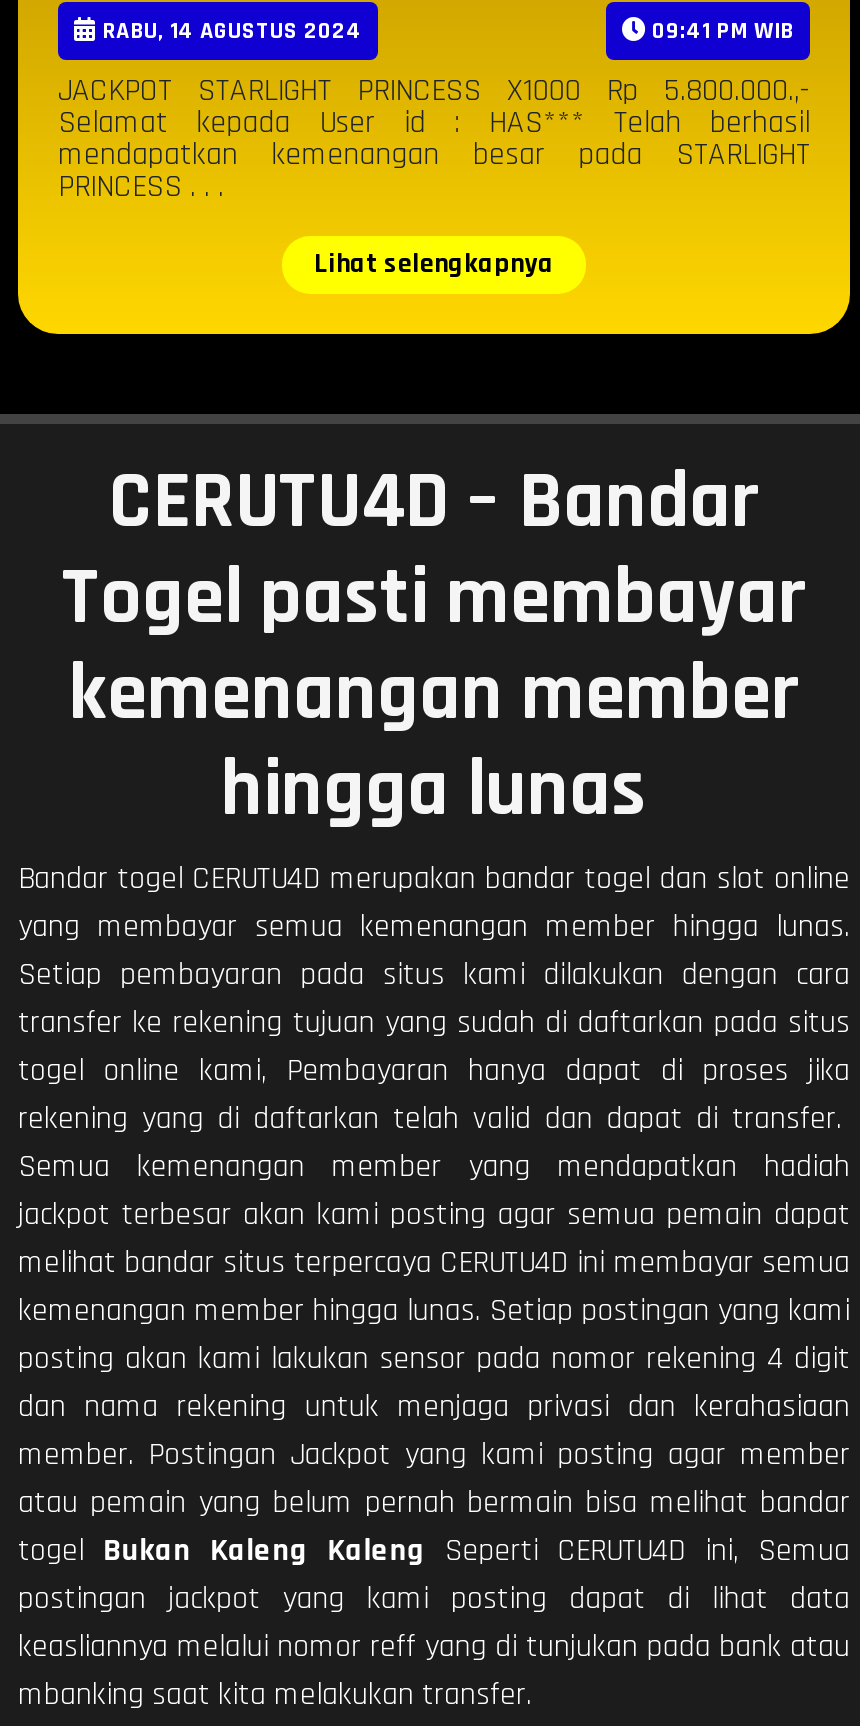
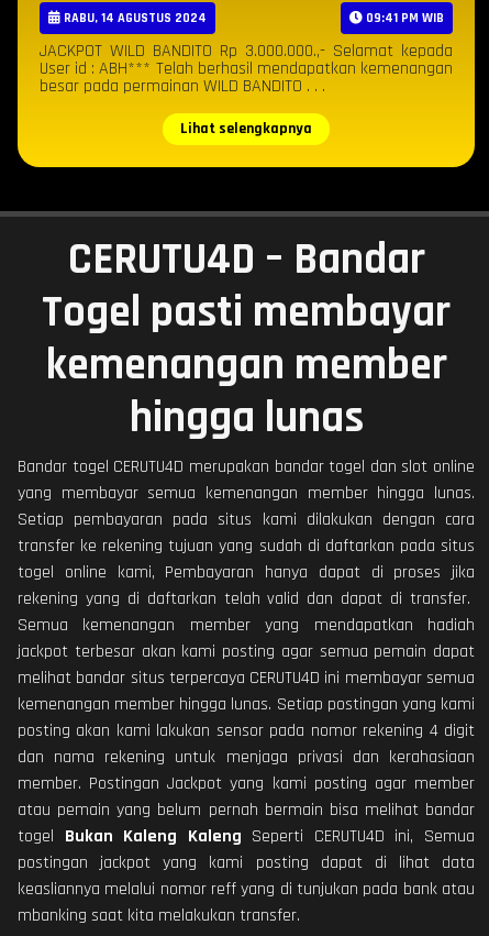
[58,70,810,208] JACKPOT STARLIGHT PRINCESS X1000 Rp 5.800.000.,- | Selamat kepada User id : HAS*** Telah berhasil | mendapatkan kemenangan besar pada STARLIGHT | PRINCESS . . . -> [40,39,453,97] JACKPOT WILD BANDITO Rp 3.000.000.,- Selamat kepada | User id : ABH*** Telah berhasil mendapatkan kemenangan | besar pada permainan WILD BANDITO . . .

